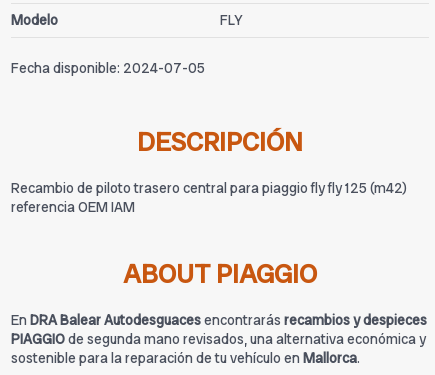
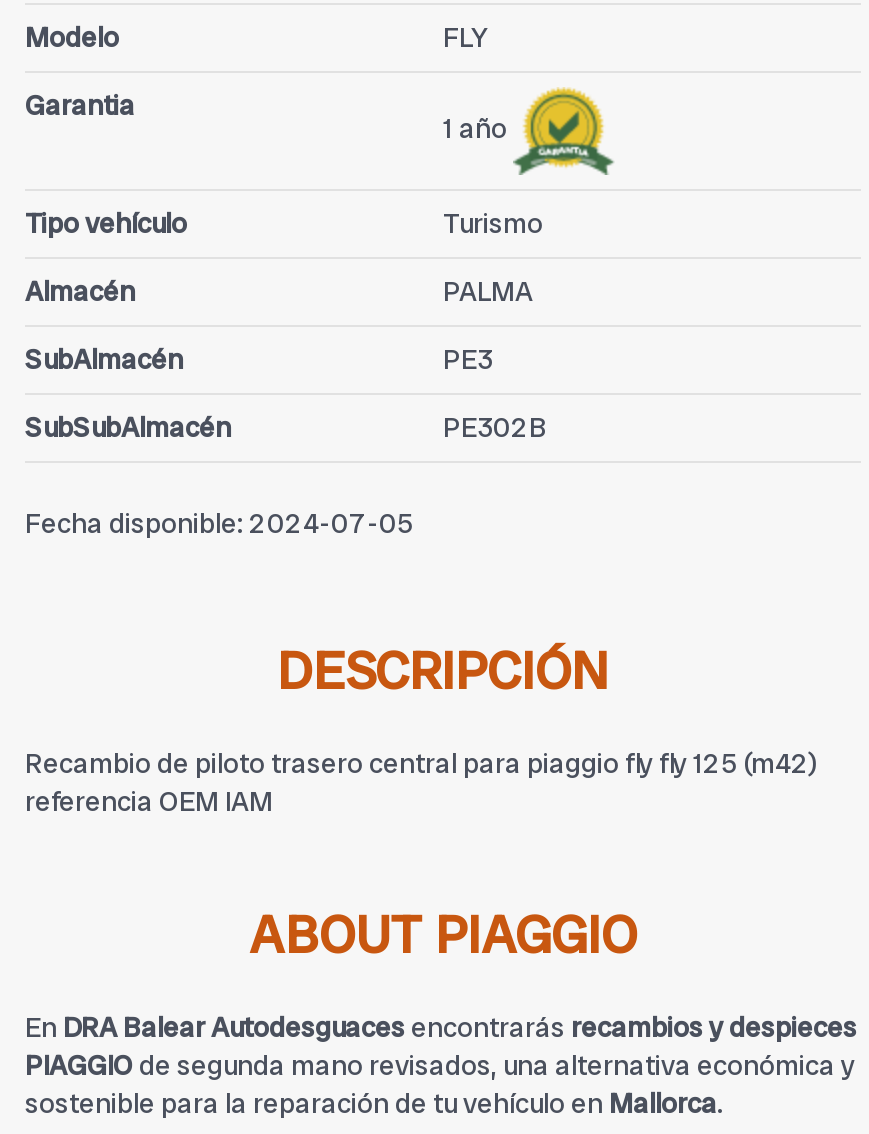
none -> [25,85,615,446] [image] | Garantia | 1 año | Tipo vehículo | Turismo | Almacén | PALMA | SubAlmacén | PE3 | SubSubAlmacén | PE302B

